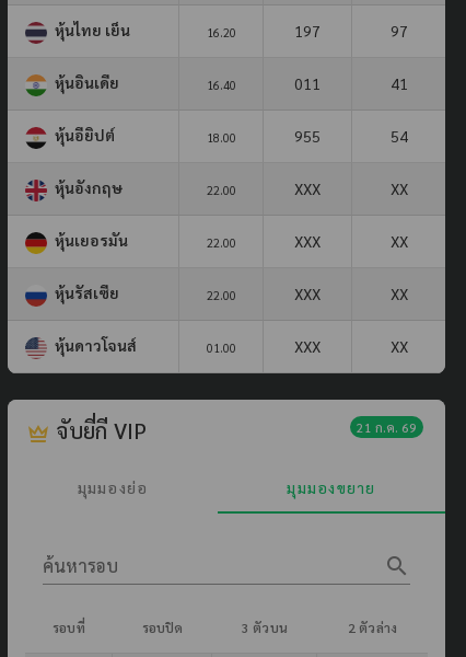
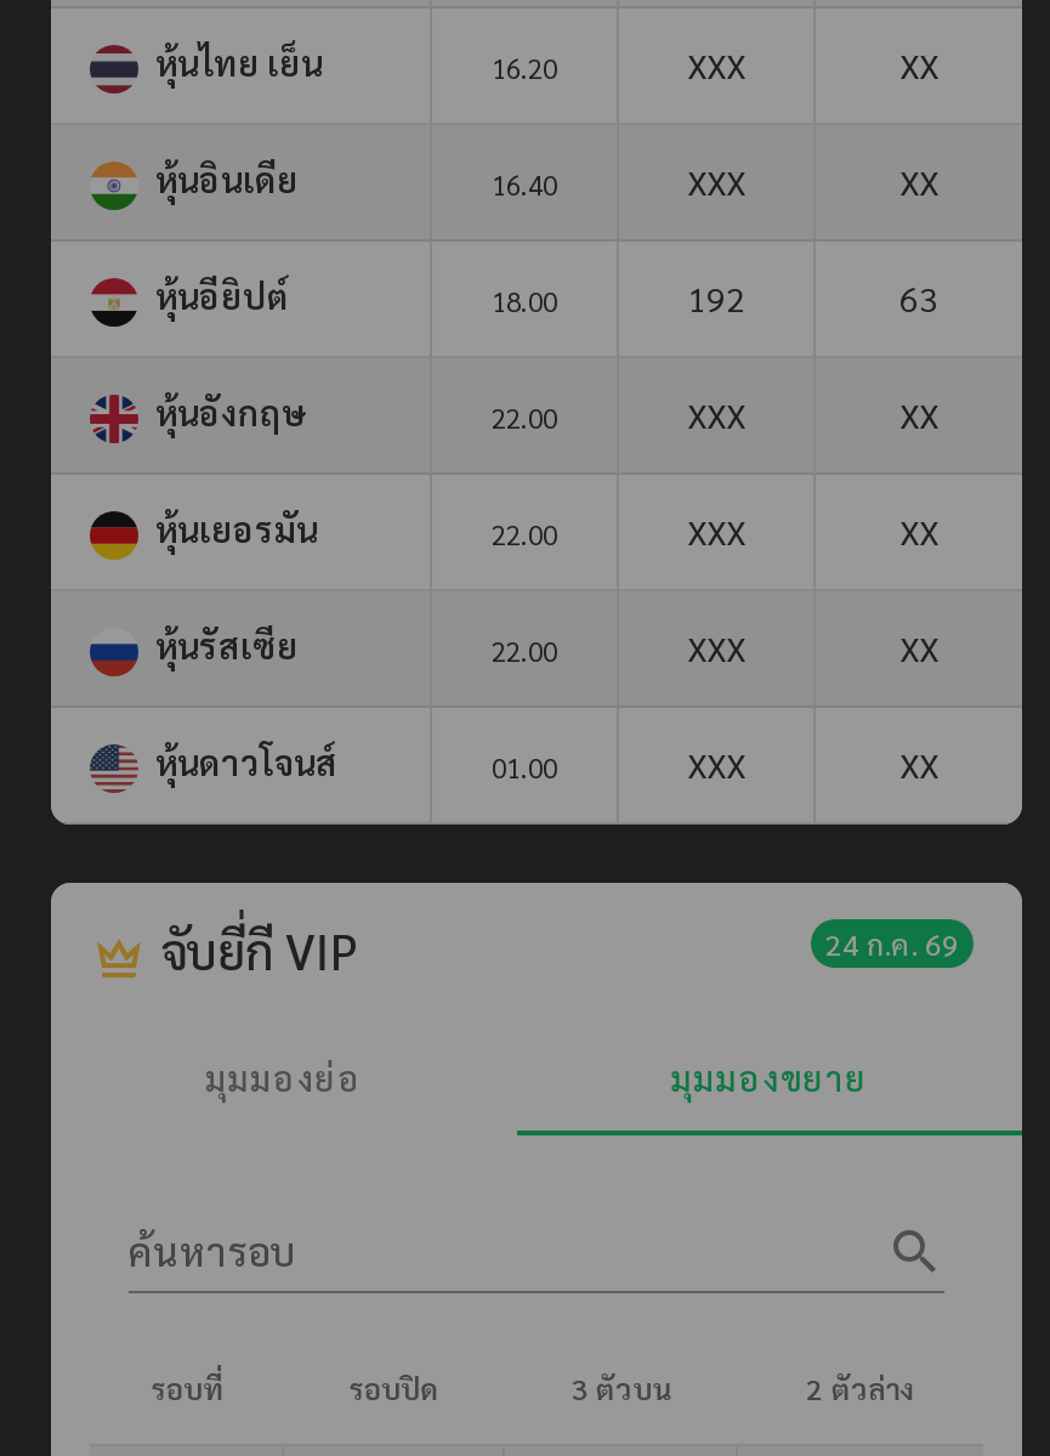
[294,21,407,40] 197 | 97 -> [687,42,938,86] XXX | XX
[294,73,407,93] 011 | 41 -> [687,159,938,203] XXX | XX
[294,126,321,146] 955 -> [687,275,745,319] 192
[390,126,407,146] 54 -> [899,275,938,319] 63
[357,418,417,436] 21 ก.ค. 69 -> [825,924,959,963] 24 ก.ค. 69

